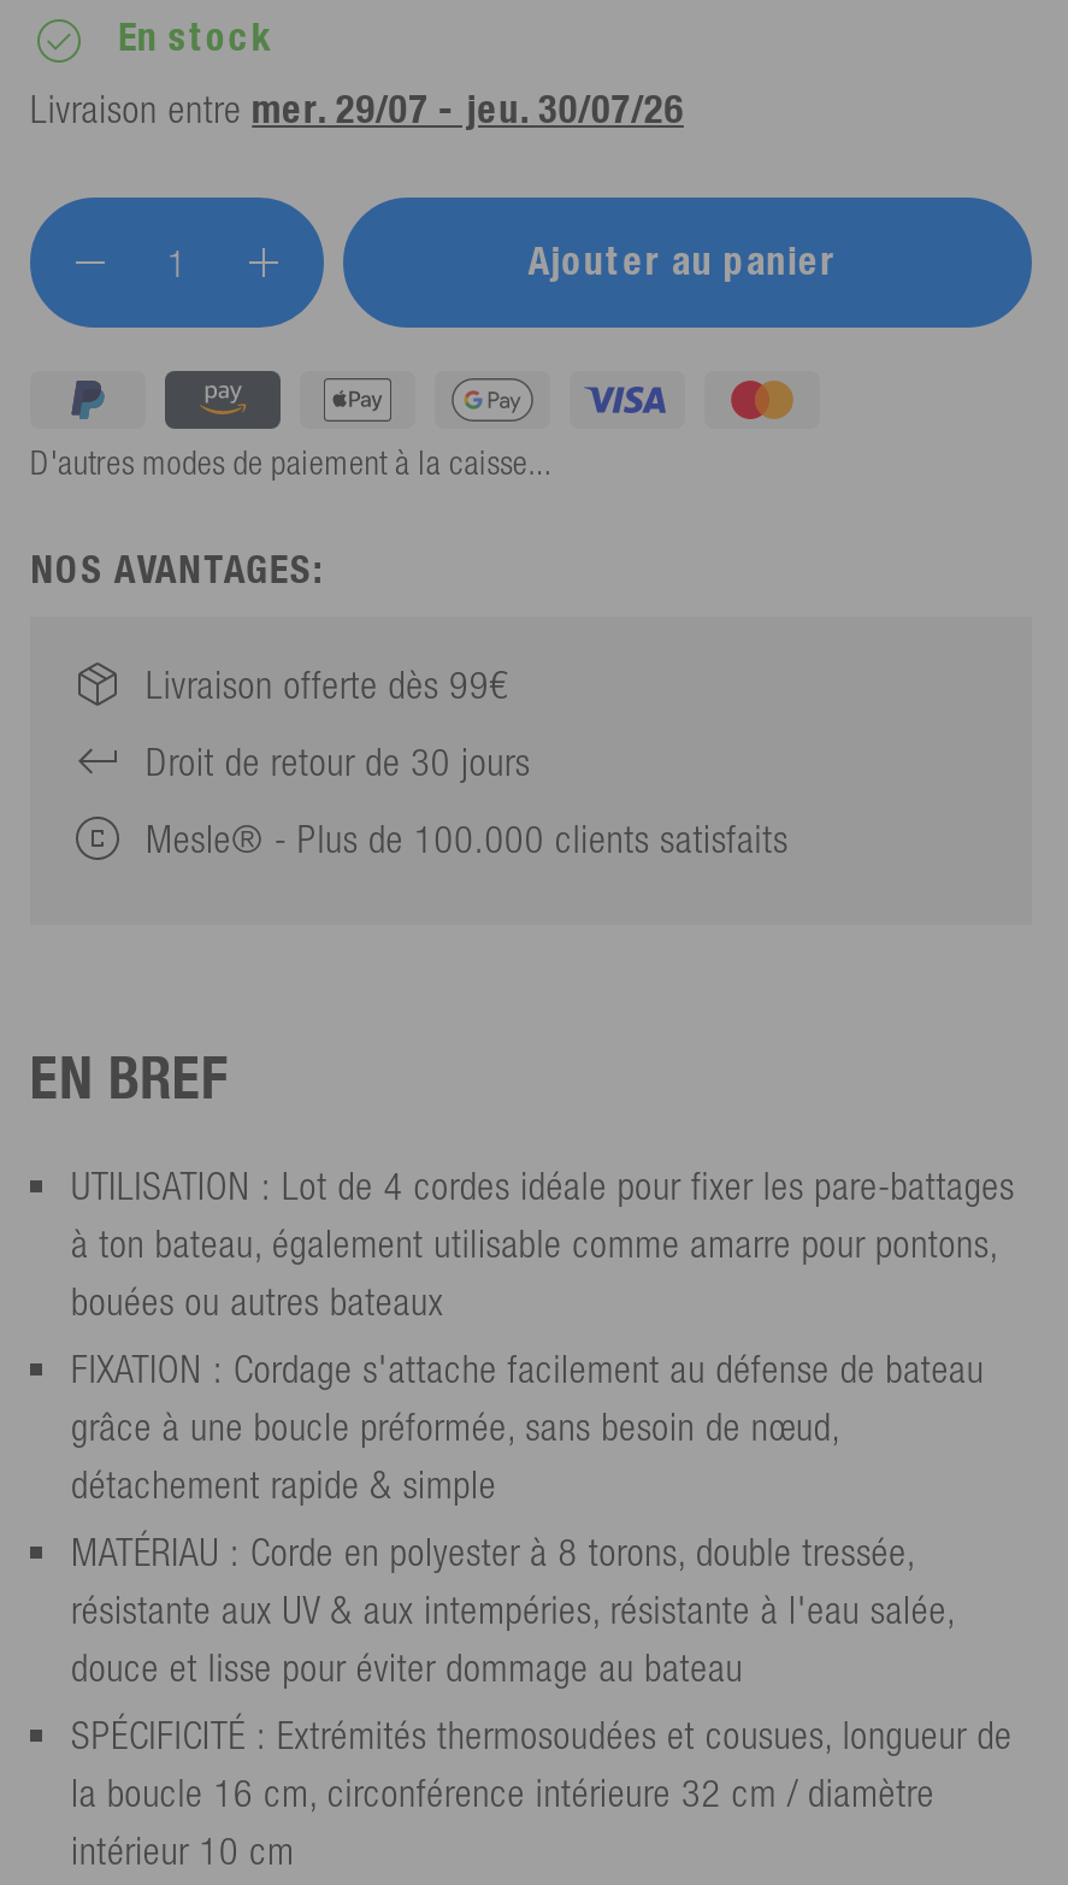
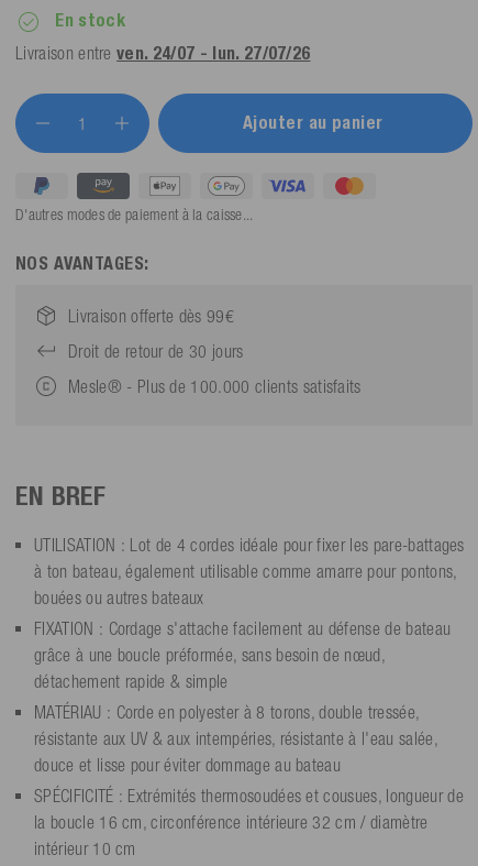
[30,86,684,132] Livraison entre mer. 29/07 - jeu. 30/07/26 -> [15,43,310,64] Livraison entre ven. 24/07 - lun. 27/07/26

